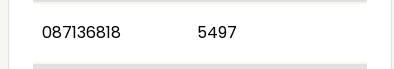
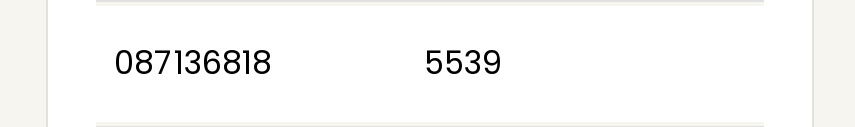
[197,21,237,44] 5497 -> [424,40,500,86] 5539

